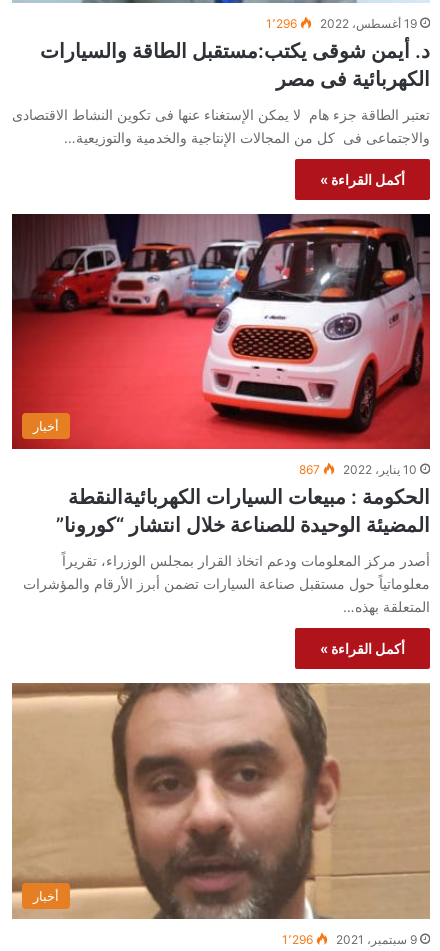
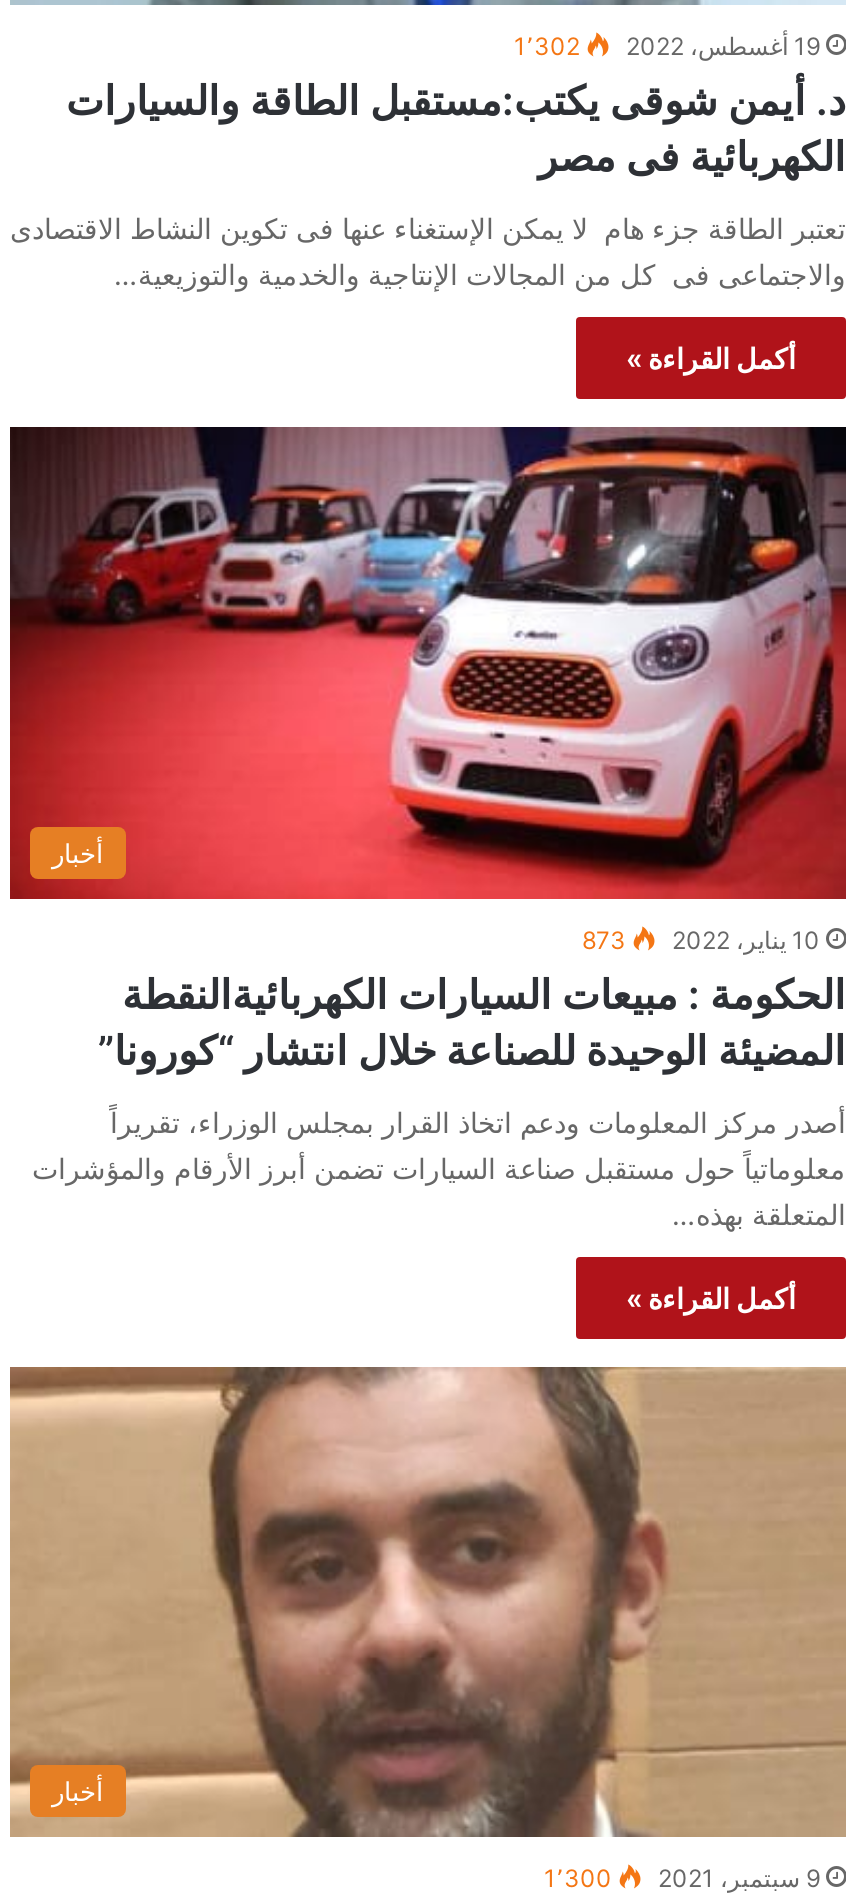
[266,15,297,30] 1٬296 -> [514,31,580,61] 1٬302
[299,462,320,477] 867 -> [582,925,626,955] 873
[282,932,313,947] 1٬296 -> [544,1864,612,1894] 1٬300

